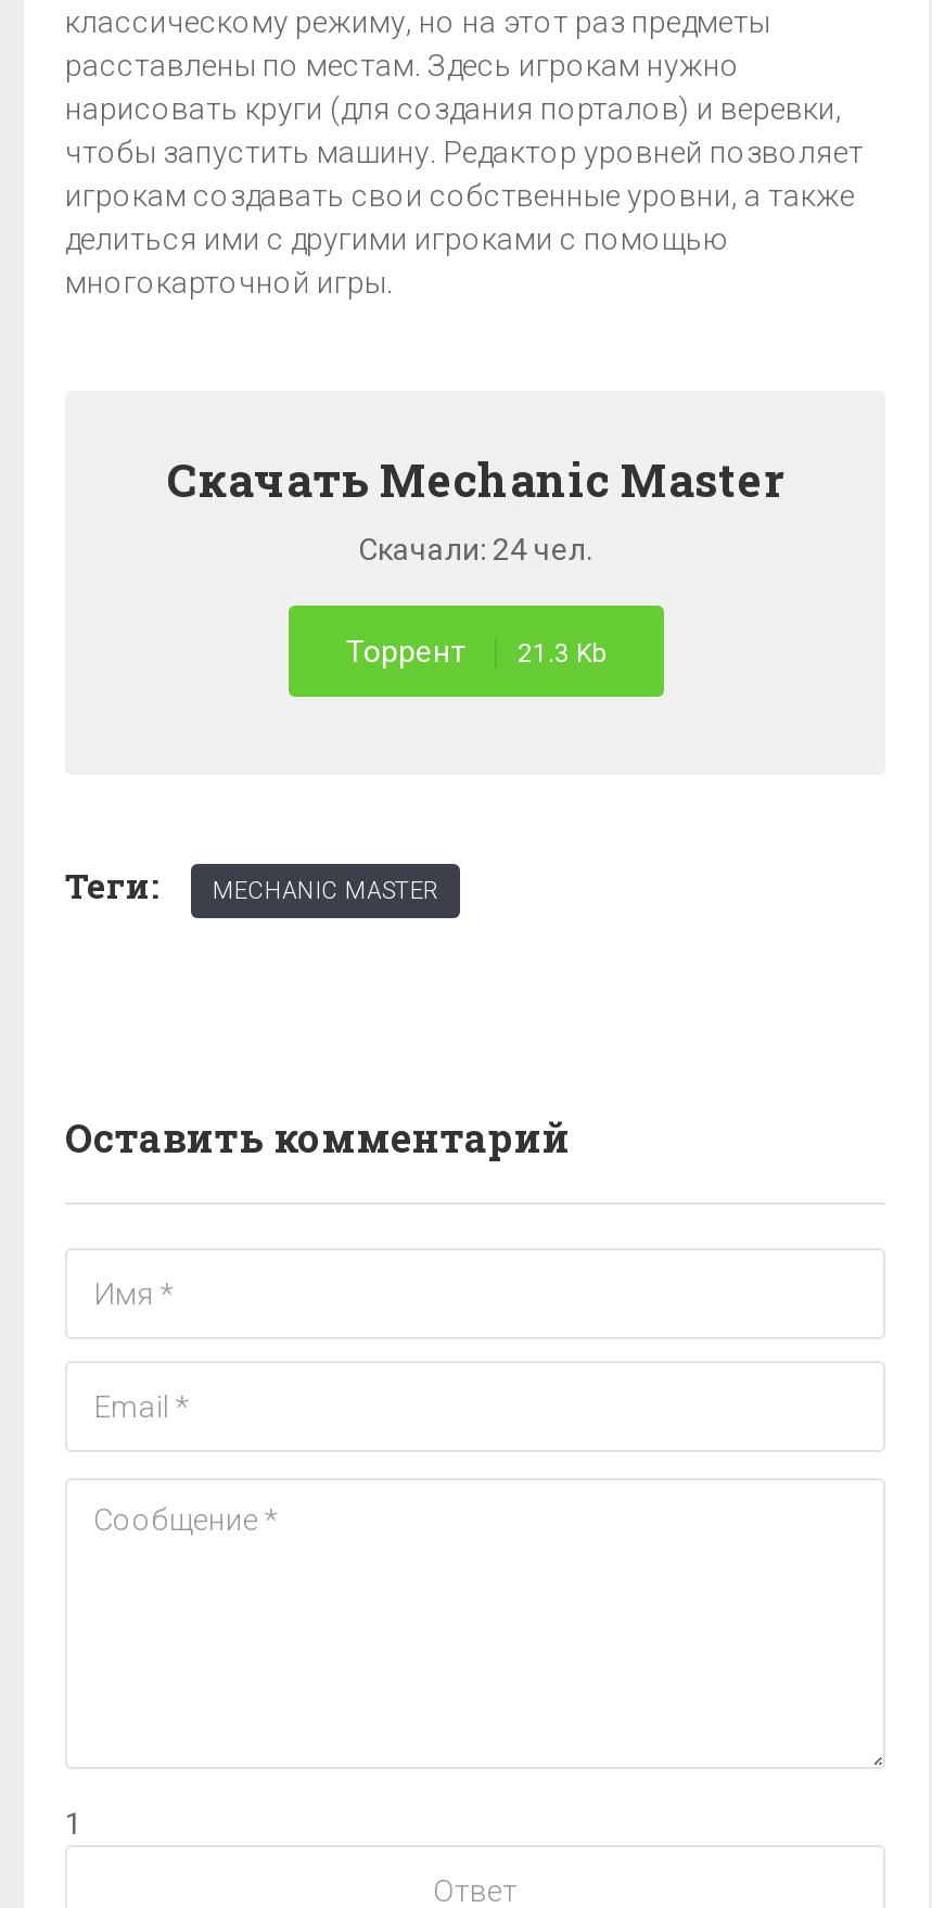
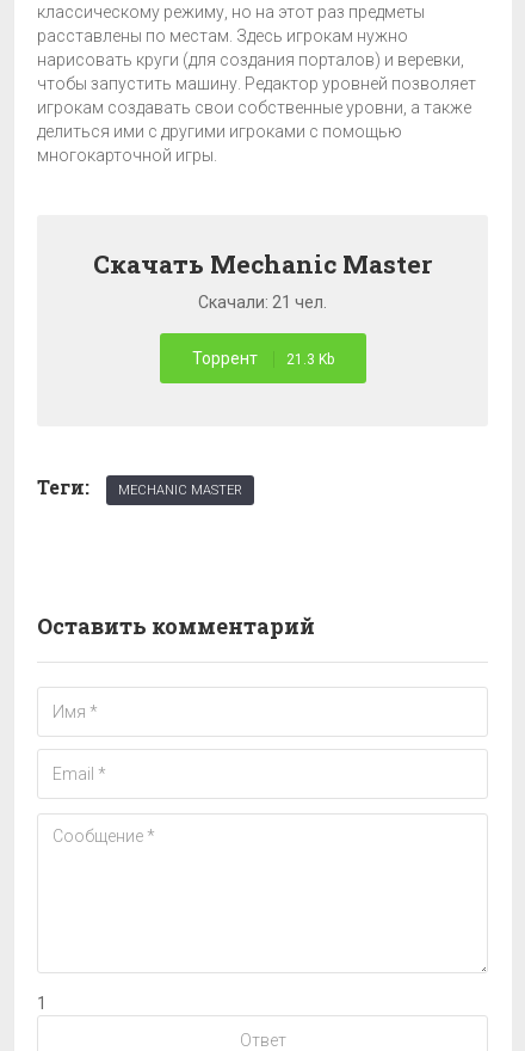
[358,532,592,567] Скачали: 24 чел. -> [198,293,327,312] Скачали: 21 чел.

